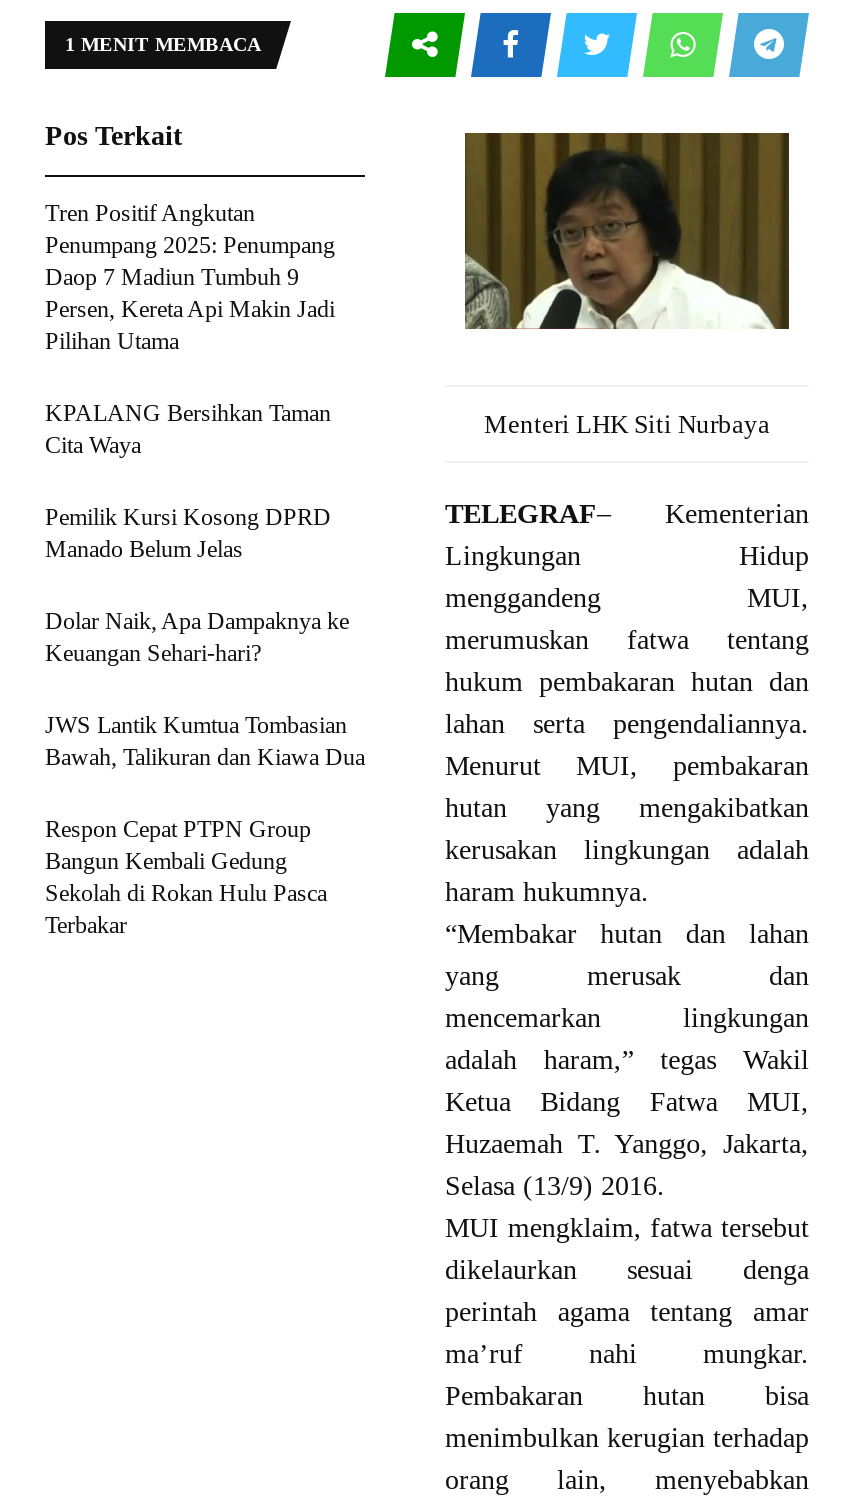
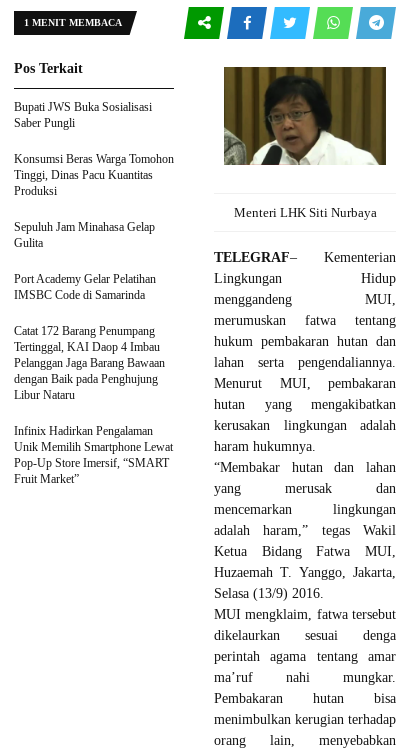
[45,199,335,355] Tren Positif Angkutan | Penumpang 2025: Penumpang | Daop 7 Madiun Tumbuh 9 | Persen, Kereta Api Makin Jadi | Pilihan Utama -> [14,100,152,130] Bupati JWS Buka Sosialisasi | Saber Pungli
[45,399,331,459] KPALANG Bersihkan Taman | Cita Waya -> [14,152,174,198] Konsumsi Beras Warga Tomohon | Tinggi, Dinas Pacu Kuantitas | Produksi
[45,503,331,563] Pemilik Kursi Kosong DPRD | Manado Belum Jelas -> [14,220,155,250] Sepuluh Jam Minahasa Gelap | Gulita
[45,607,349,667] Dolar Naik, Apa Dampaknya ke | Keuangan Sehari-hari? -> [14,272,156,302] Port Academy Gelar Pelatihan | IMSBC Code di Samarinda
[45,711,365,771] JWS Lantik Kumtua Tombasian | Bawah, Talikuran dan Kiawa Dua -> [14,324,165,402] Catat 172 Barang Penumpang | Tertinggal, KAI Daop 4 Imbau | Pelanggan Jaga Barang Bawaan | dengan Baik pada Penghujung | Libur Nataru
[45,815,327,939] Respon Cepat PTPN Group | Bangun Kembali Gedung | Sekolah di Rokan Hulu Pasca | Terbakar -> [14,424,173,486] Infinix Hadirkan Pengalaman | Unik Memilih Smartphone Lewat | Pop-Up Store Imersif, “SMART | Fruit Market”

